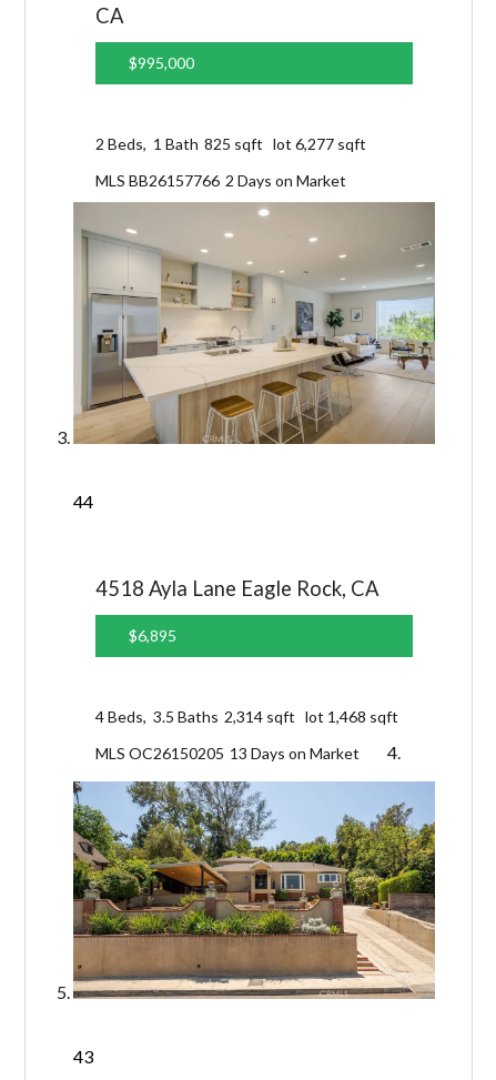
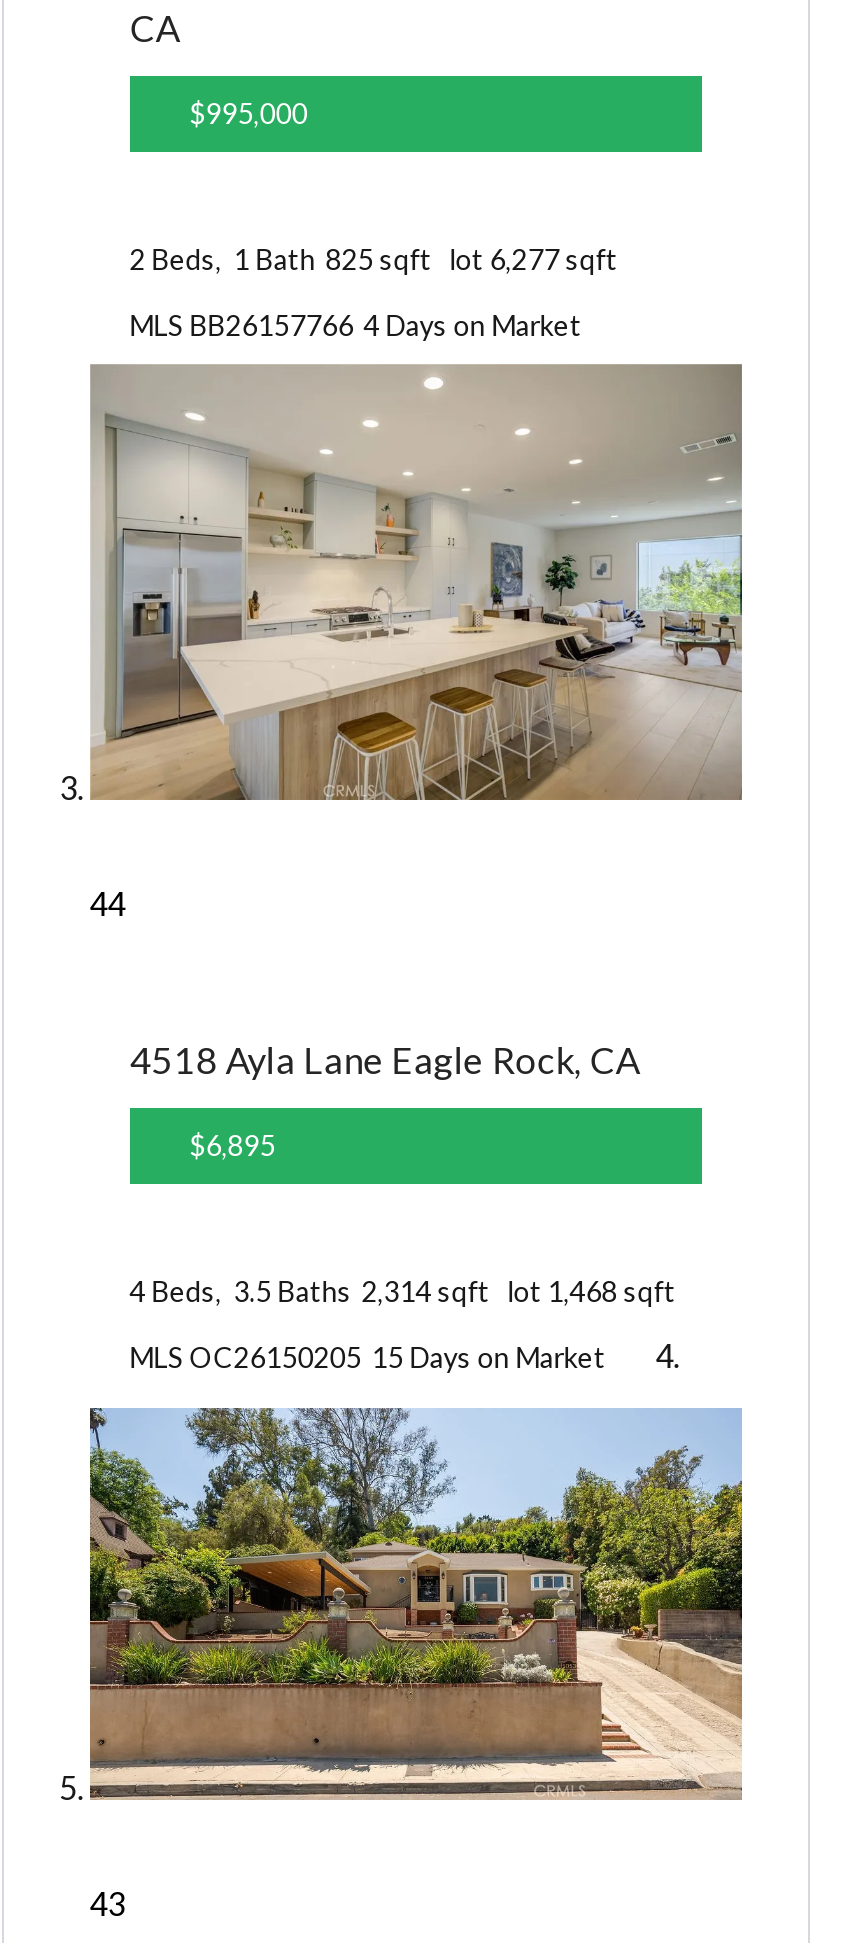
[95,171,346,190] MLS BB26157766 2 Days on Market -> [130,309,582,343] MLS BB26157766 4 Days on Market
[95,743,359,762] MLS OC26150205 13 Days on Market -> [130,1340,606,1374] MLS OC26150205 15 Days on Market

